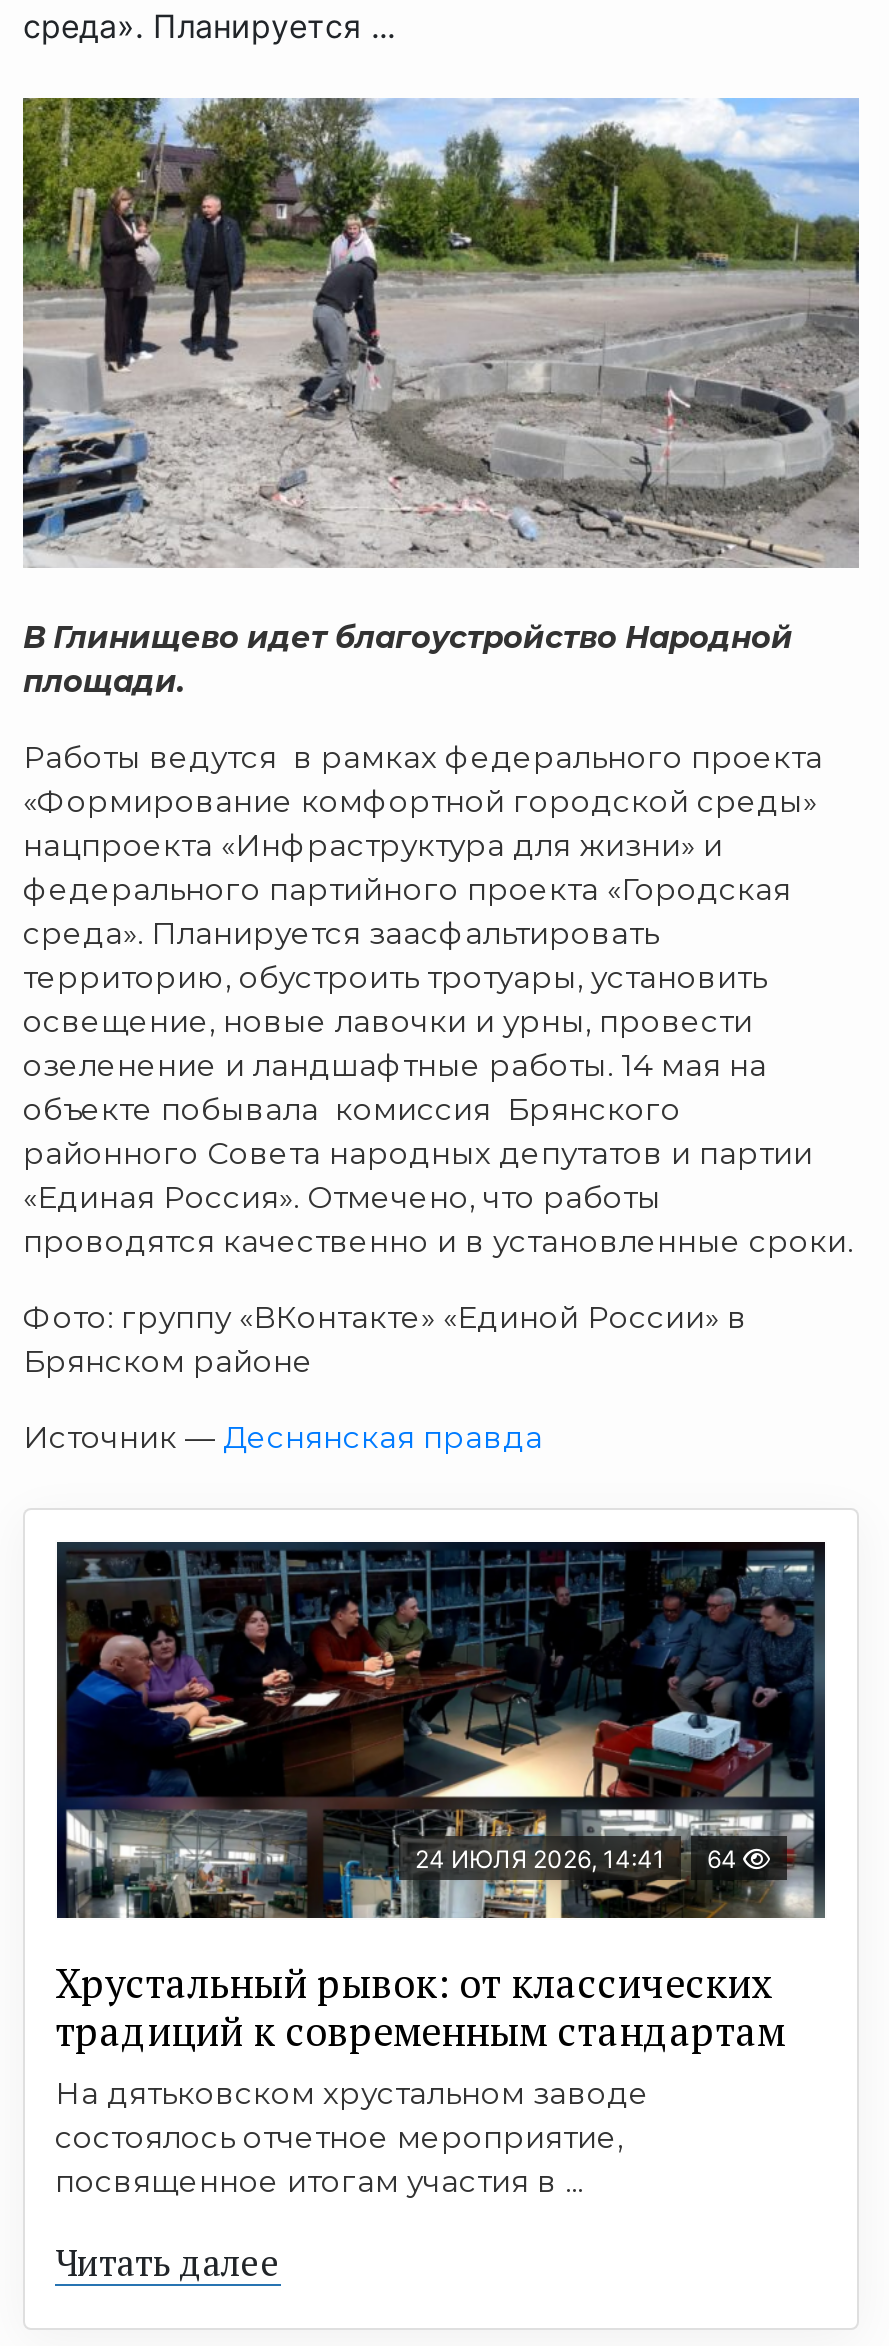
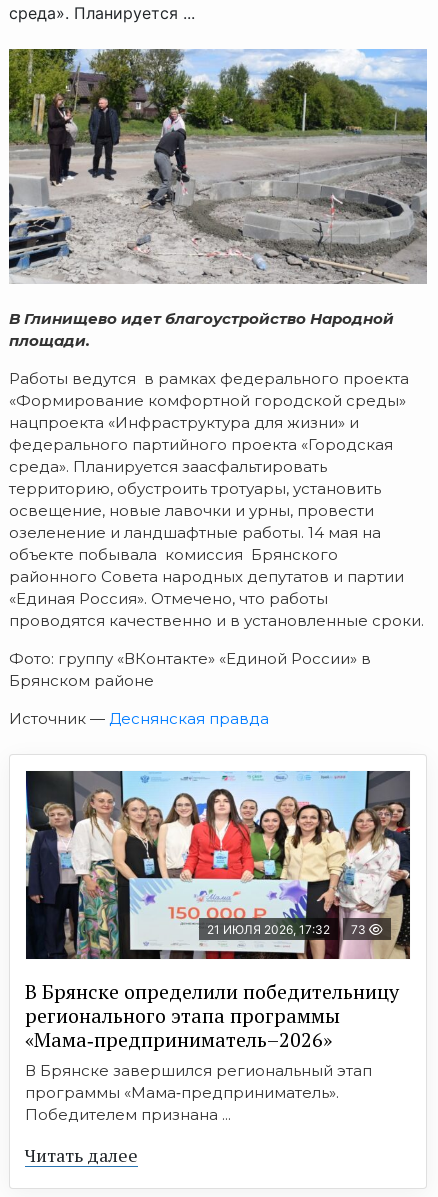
[55,1540,825,1892] [image] | 24 ИЮЛЯ 2026, 14:41 | 64 -> [25,770,411,960] [image] | 21 ИЮЛЯ 2026, 17:32 | 73
[55,1956,785,2200] Хрустальный рывок: от классических | традиций к современным стандартам | На дятьковском хрустальном заводе | состоялось отчетное мероприятие, | посвященное итогам участия в ... -> [25,978,399,1124] В Брянске определили победительницу | регионального этапа программы | «Мама‑предприниматель–2026» | В Брянске завершился региональный этап | программы «Мама‑предприниматель». | Победителем признана ...

